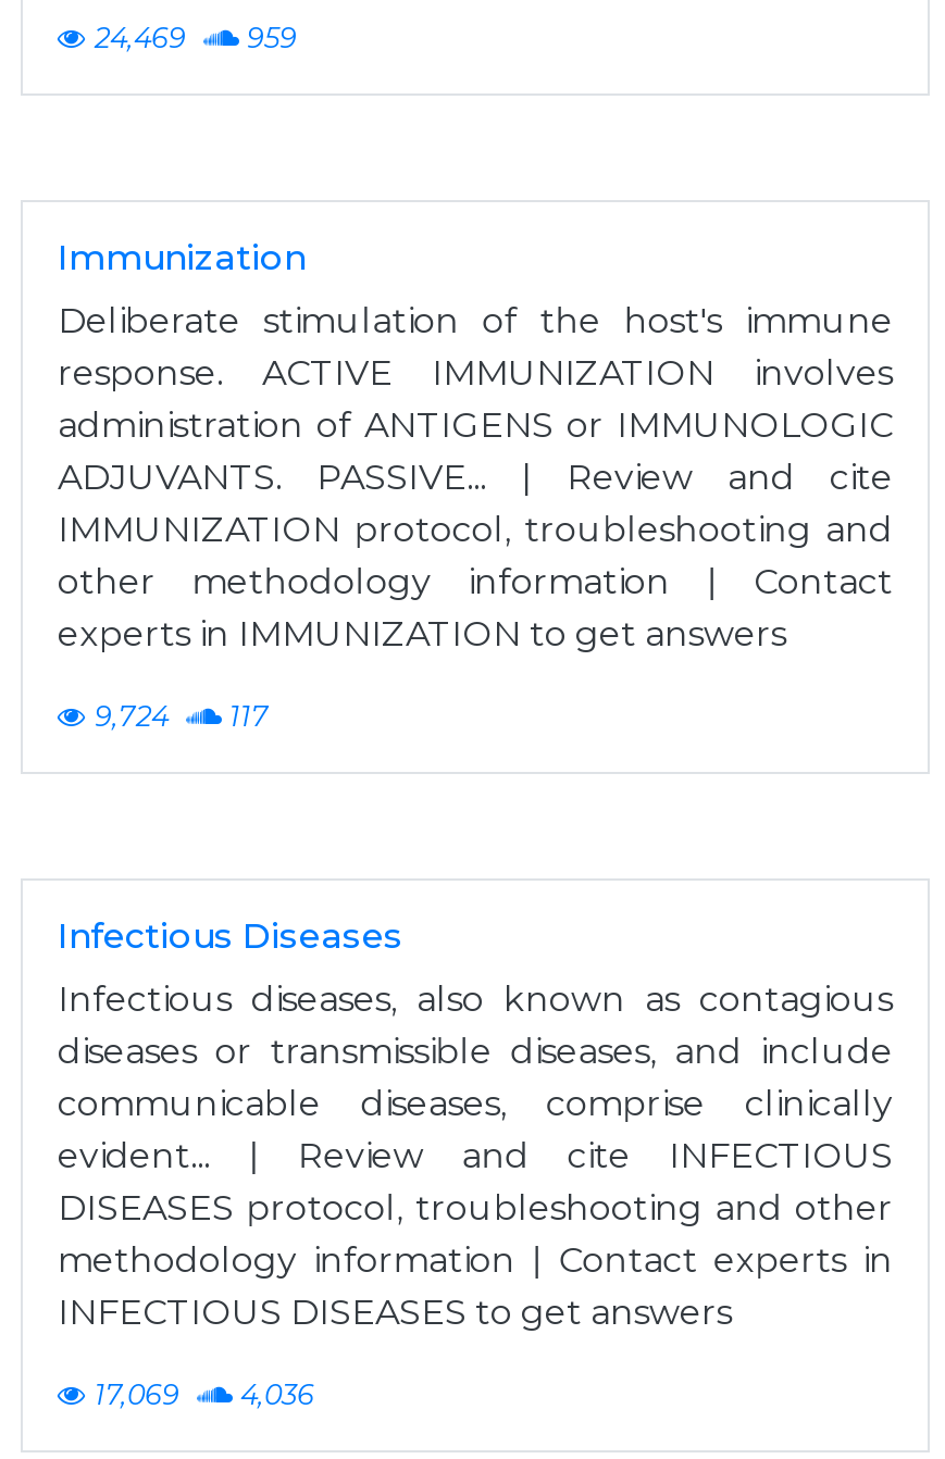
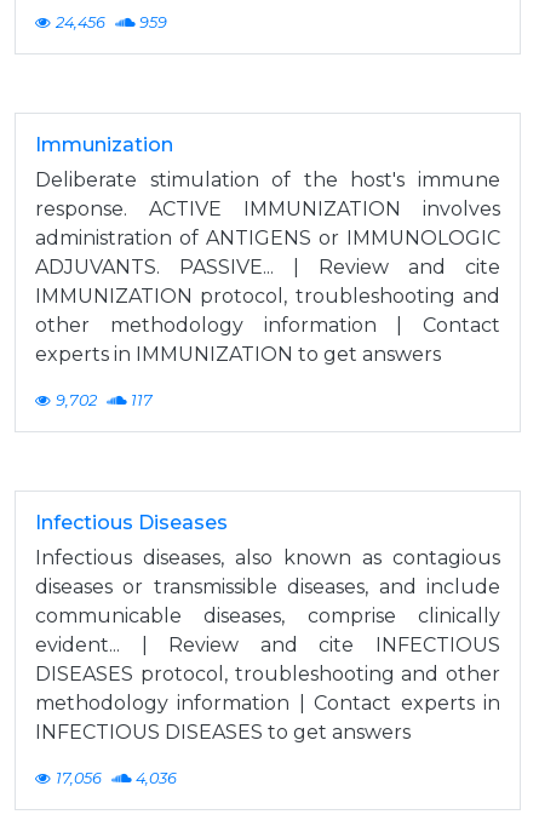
[95,21,297,54] 24,469 959 -> [56,13,167,31] 24,456 959
[95,699,269,732] 9,724 117 -> [56,391,153,409] 9,702 117
[95,1378,314,1411] 17,069 4,036 -> [56,769,177,787] 17,056 4,036

